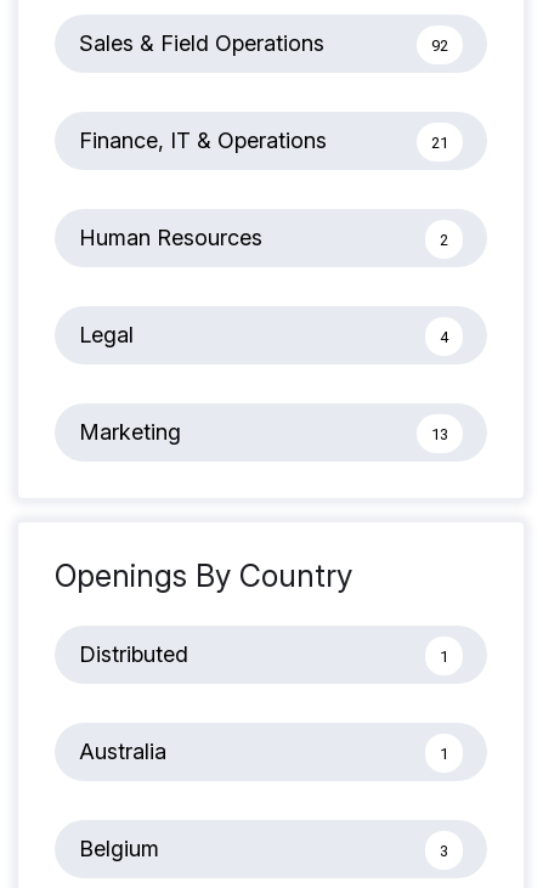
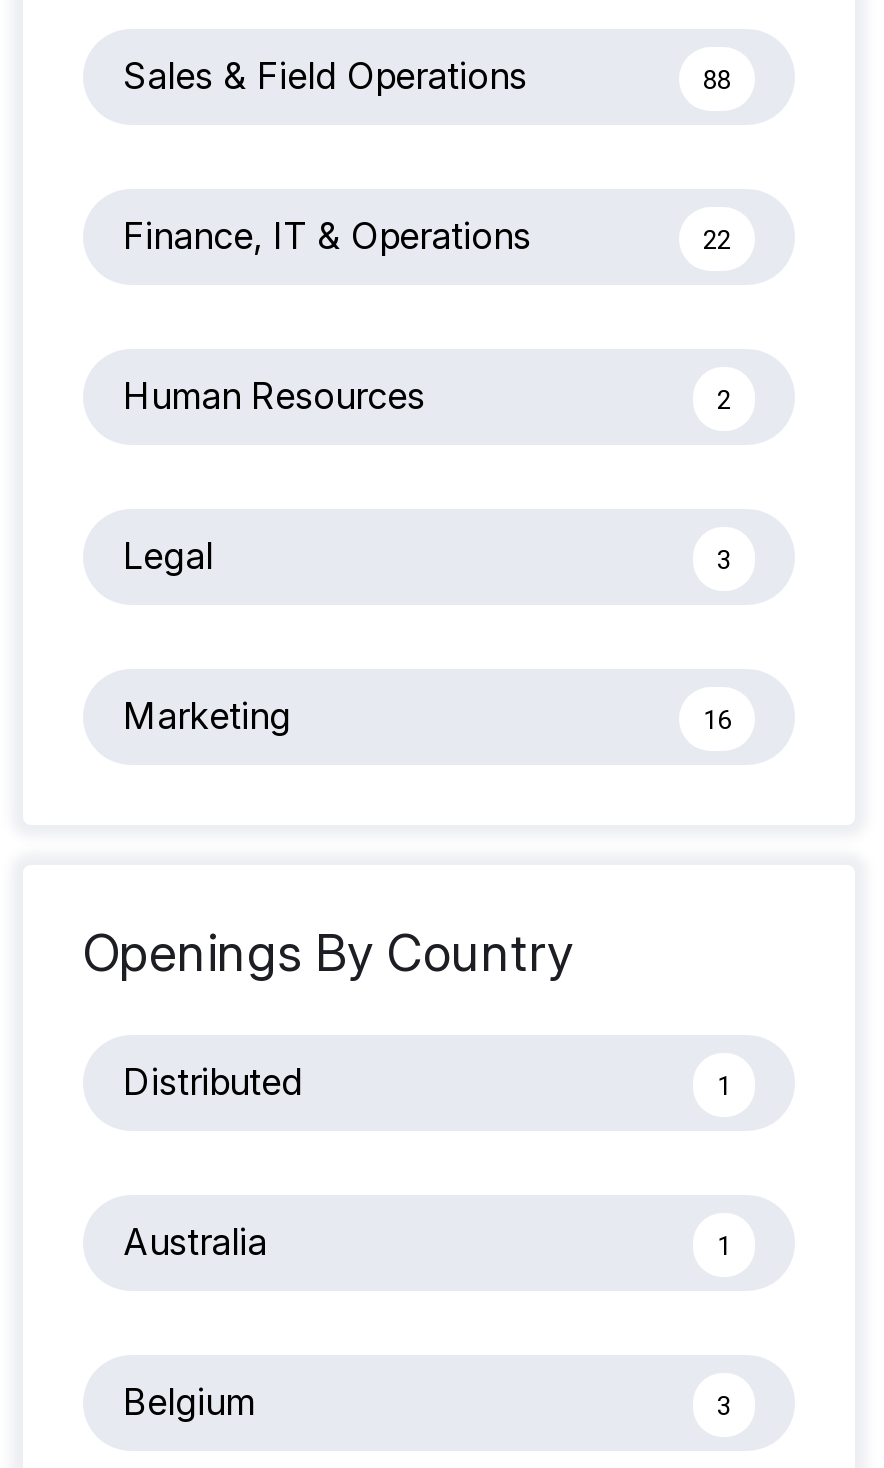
[431,36,448,54] 92 -> [703,64,731,94] 88
[431,133,448,151] 21 -> [703,224,731,254] 22
[440,327,448,346] 4 -> [717,544,731,574] 3
[431,425,448,443] 13 -> [703,704,731,734] 16

